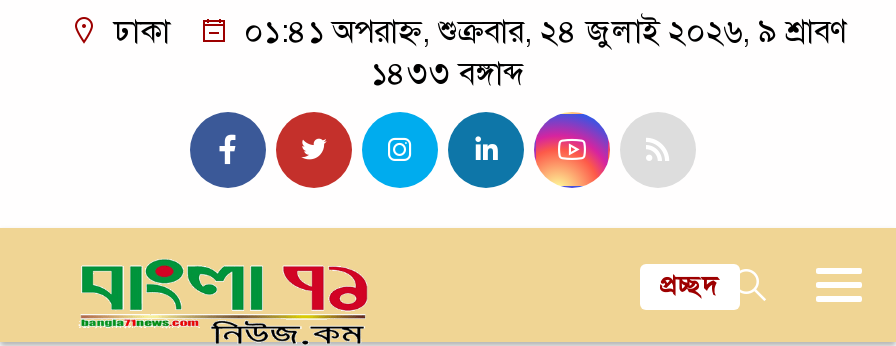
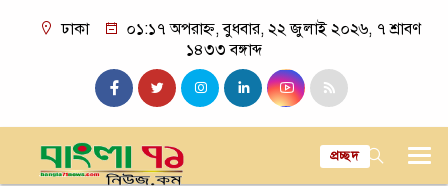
[236,12,848,52] ০১:৪১ অপরাহ্ন, শুক্রবার, ২৪ জুলাই ২০২৬, ৯ শ্রাবণ -> [121,19,420,39] ০১:১৭ অপরাহ্ন, বুধবার, ২২ জুলাই ২০২৬, ৭ শ্রাবণ

